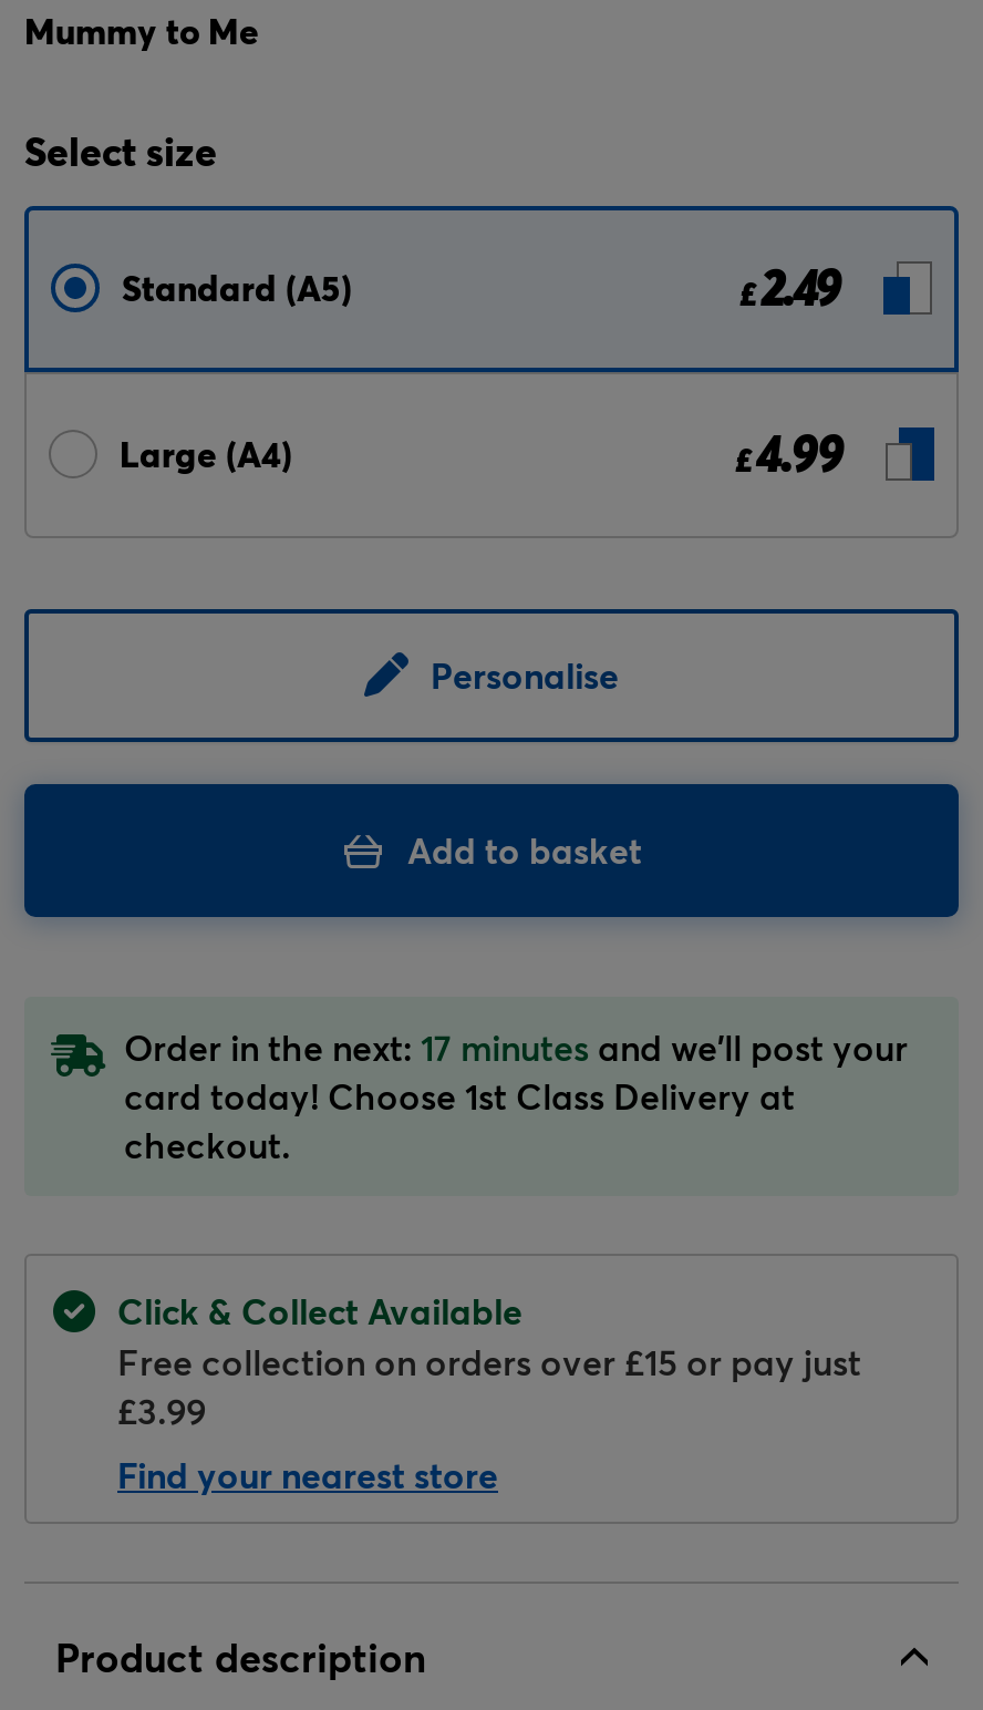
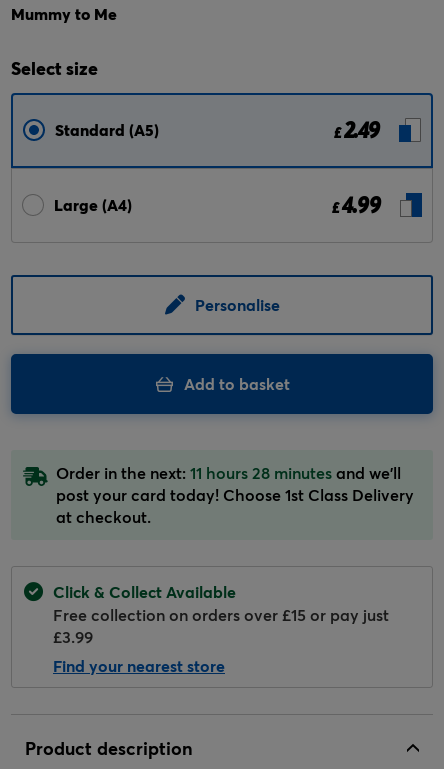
[124,1023,908,1167] Order in the next: 17 minutes and we'll post your | card today! Choose 1st Class Delivery at | checkout. -> [56,462,414,527] Order in the next: 11 hours 28 minutes and we'll | post your card today! Choose 1st Class Delivery | at checkout.

